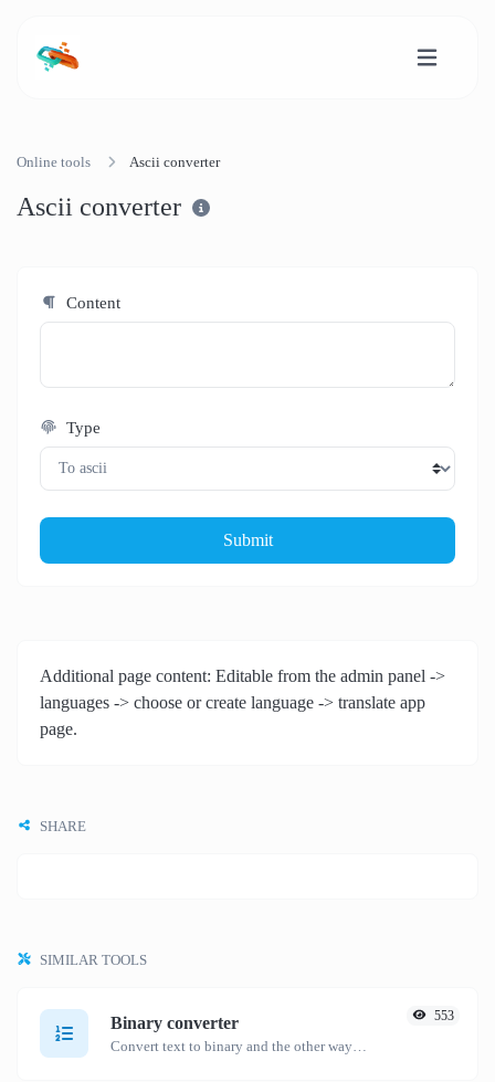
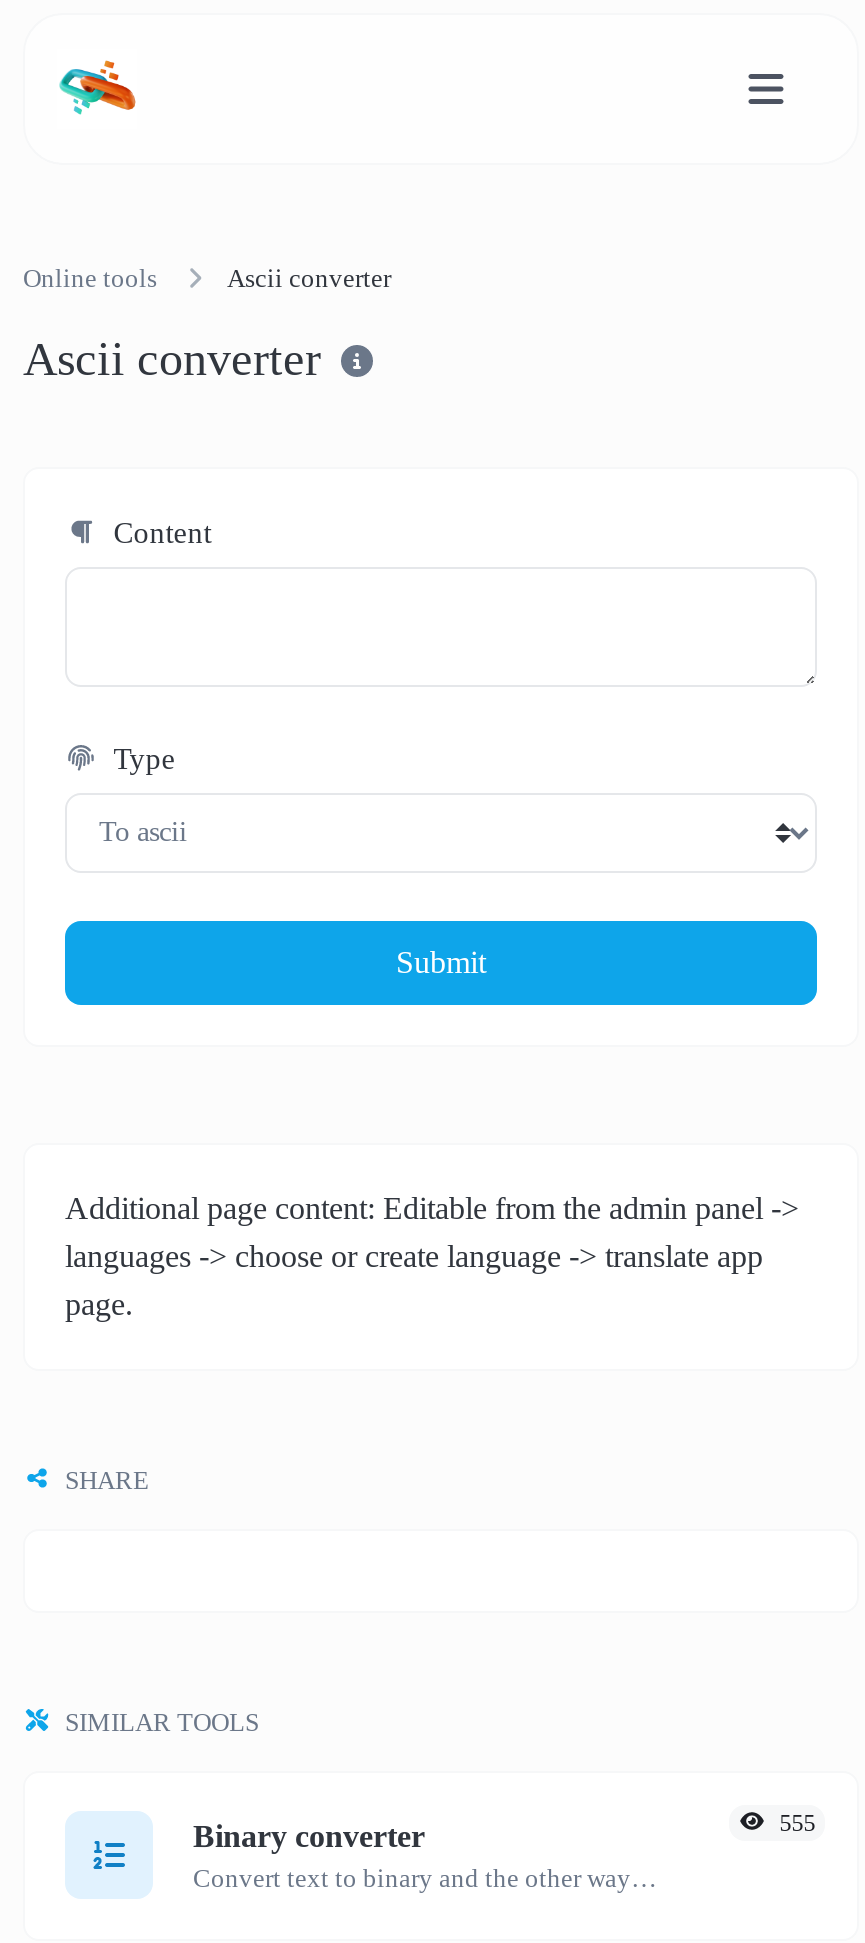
[431,1008,454,1023] 553 -> [773,1808,815,1836] 555

